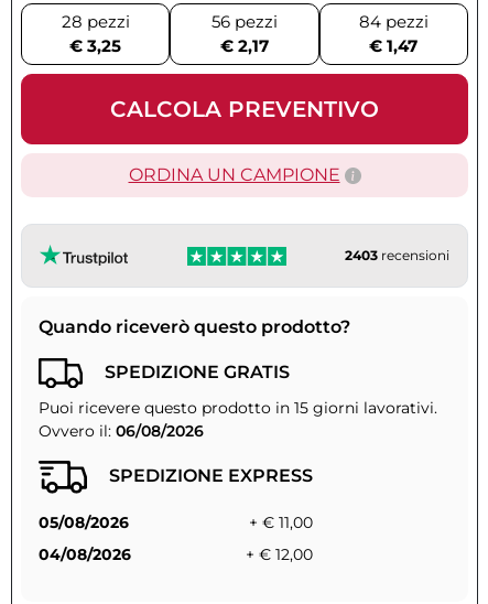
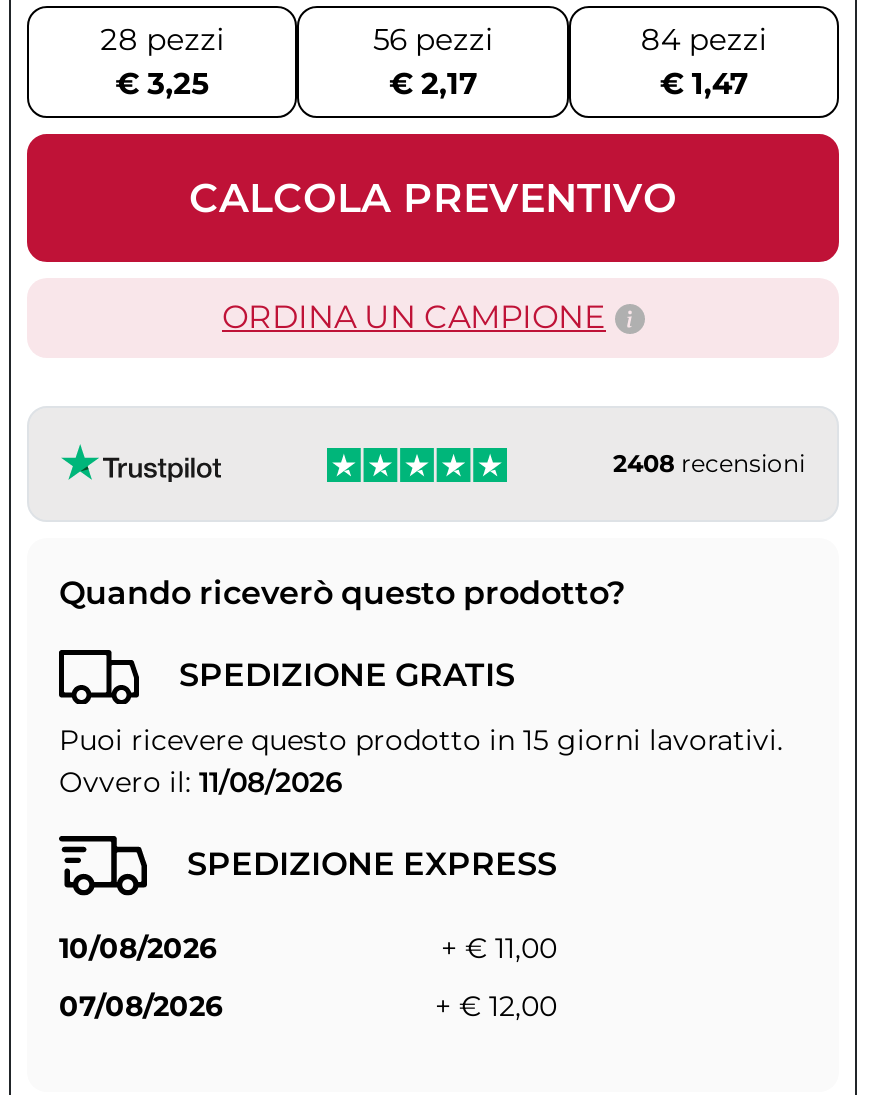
[345,246,449,263] 2403 recensioni -> [613,447,805,477] 2408 recensioni
[39,421,204,441] Ovvero il: 06/08/2026 -> [59,764,343,800] Ovvero il: 11/08/2026
[39,513,129,533] 05/08/2026 -> [59,931,217,967] 10/08/2026
[39,545,131,565] 04/08/2026 -> [59,989,223,1025] 07/08/2026

